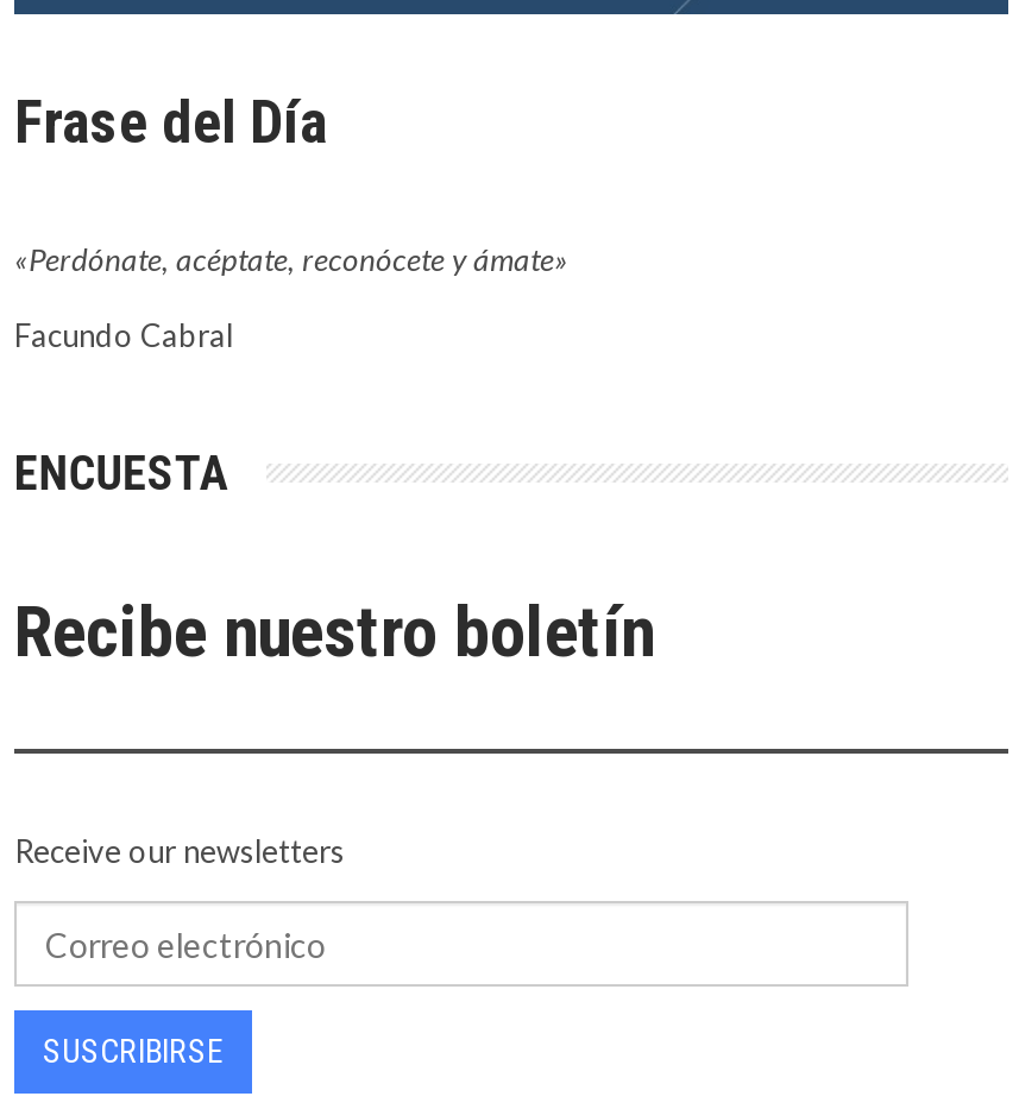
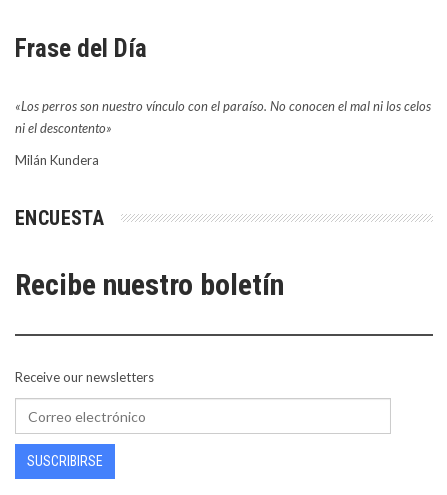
[14,241,568,279] «Perdónate, acéptate, reconócete y ámate» -> [15,98,431,136] «Los perros son nuestro vínculo con el paraíso. No conocen el mal ni los celos | ni el descontento»
[14,317,233,355] Facundo Cabral -> [15,152,99,168] Milán Kundera

